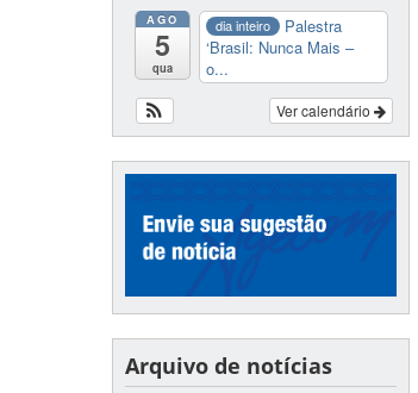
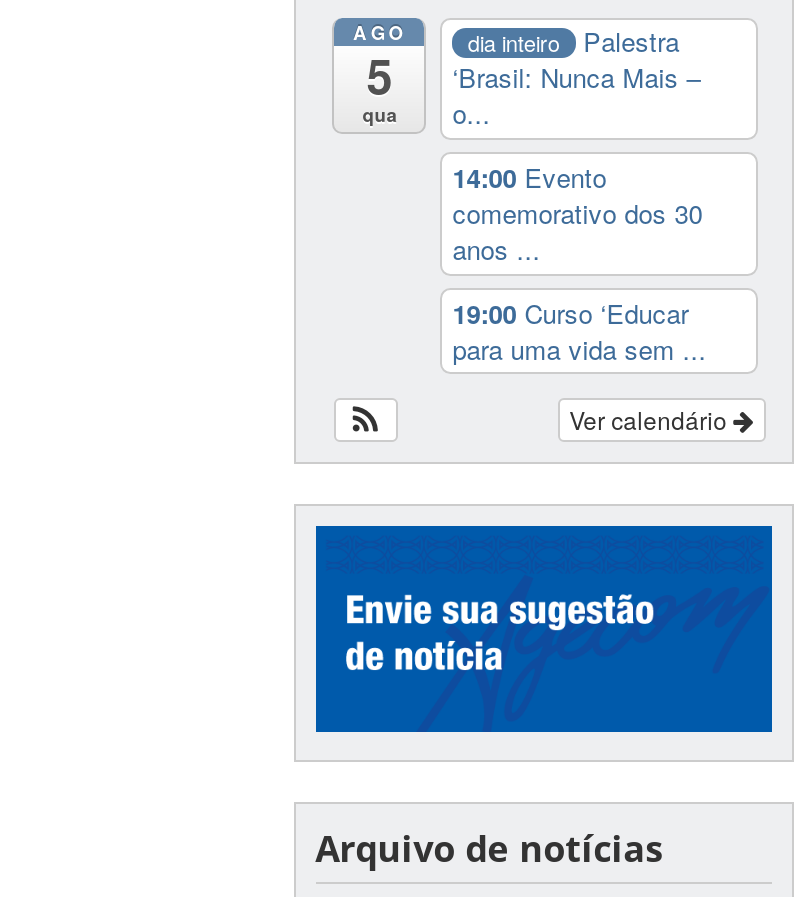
none -> [452,158,706,367] 14:00 Evento | comemorativo dos 30 | anos ... | 19:00 Curso ‘Educar | para uma vida sem ...

